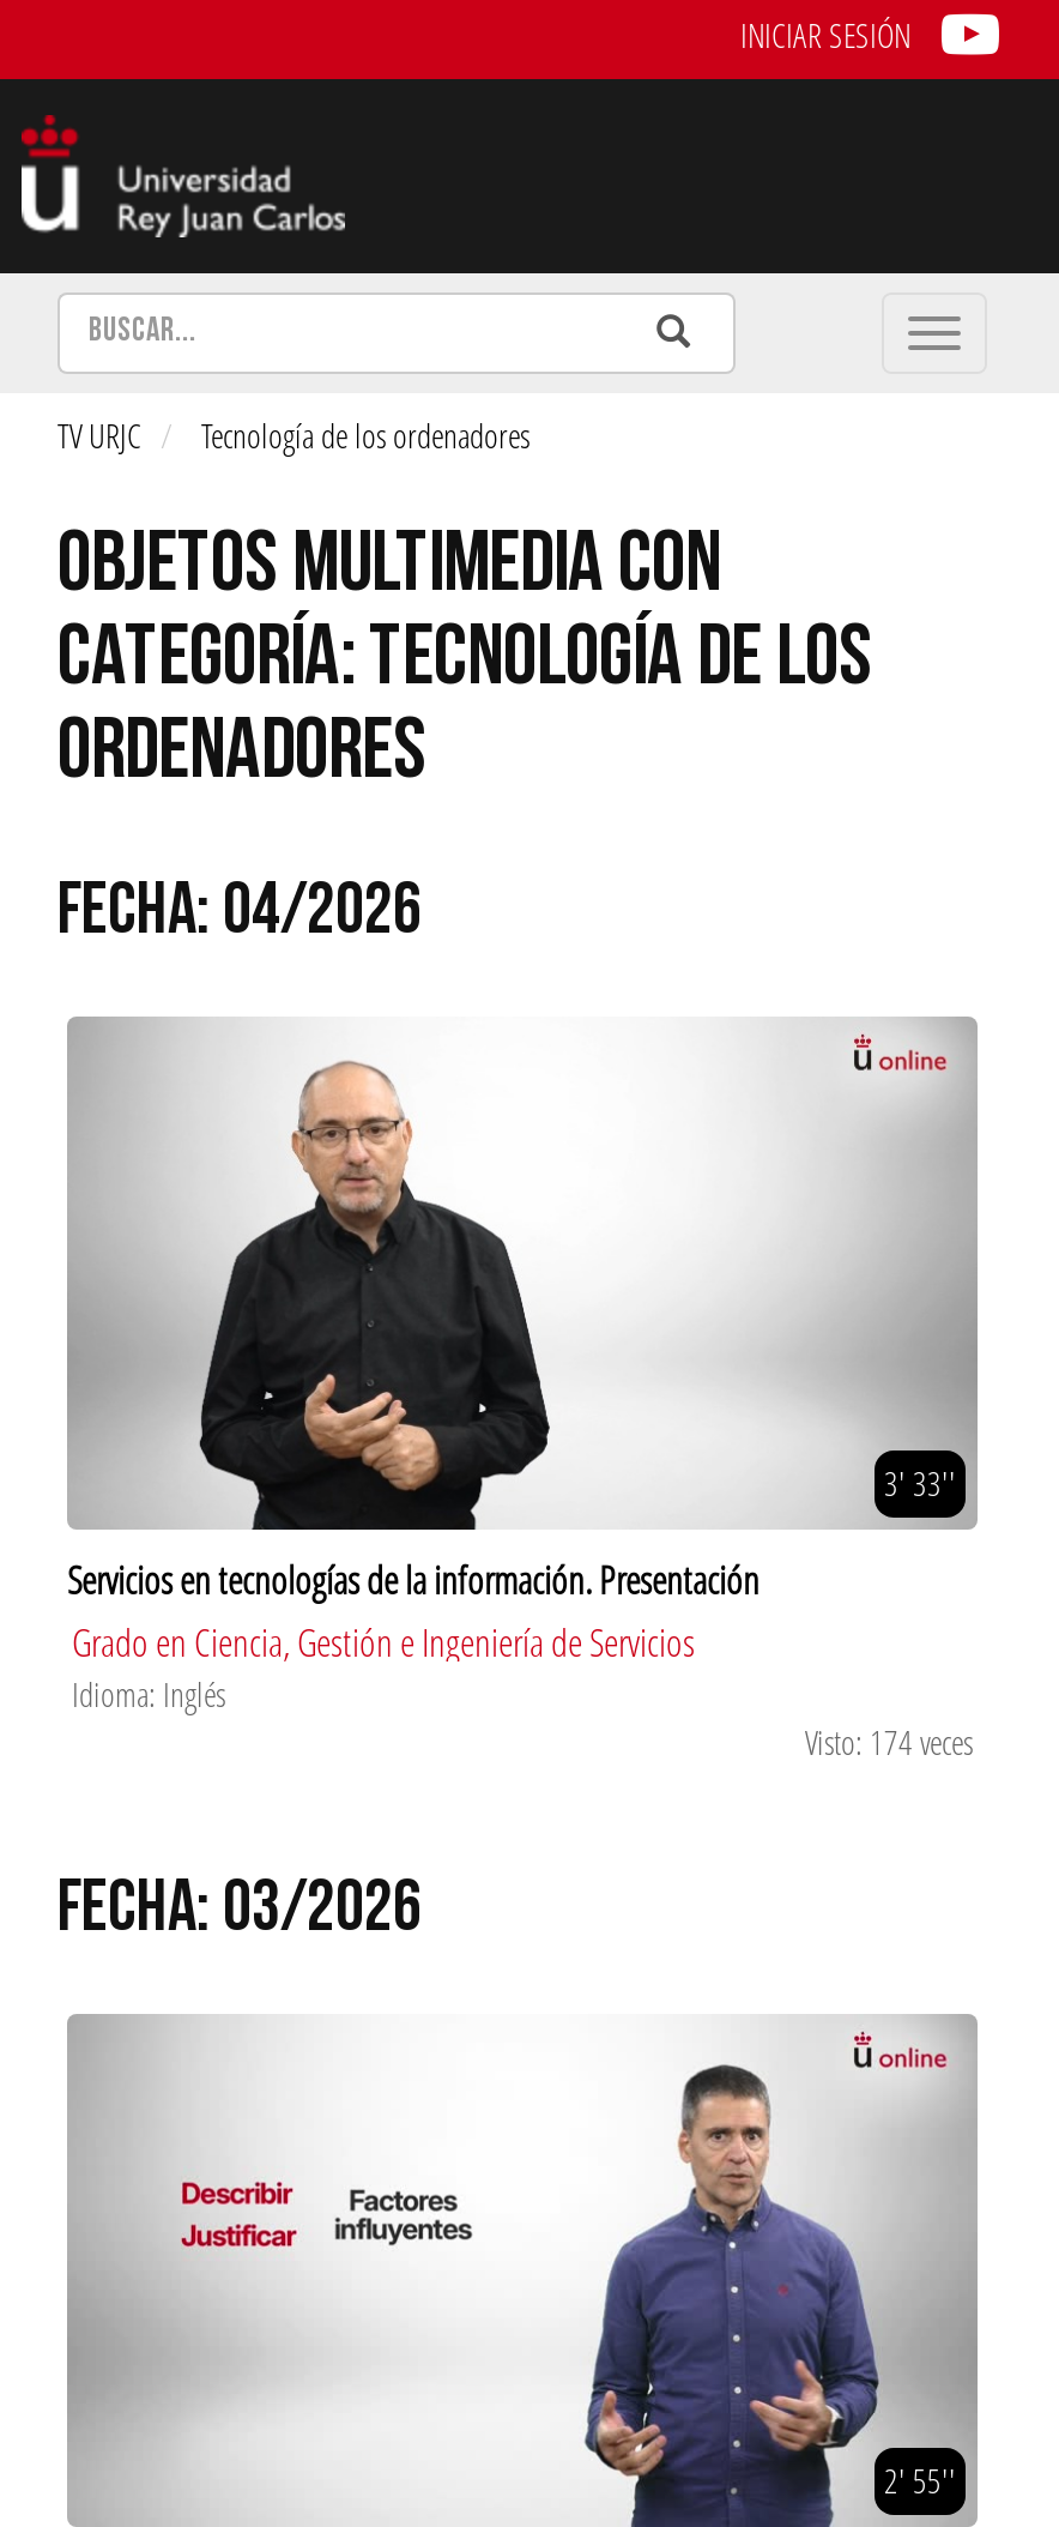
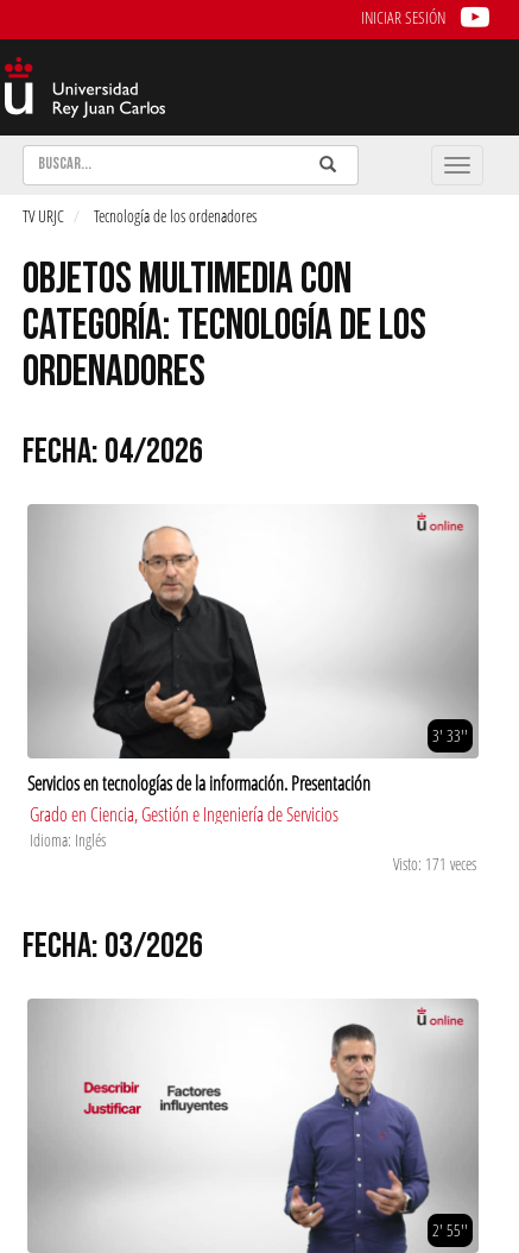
[805,1719,973,1764] Visto: 174 veces -> [393,852,476,875] Visto: 171 veces

